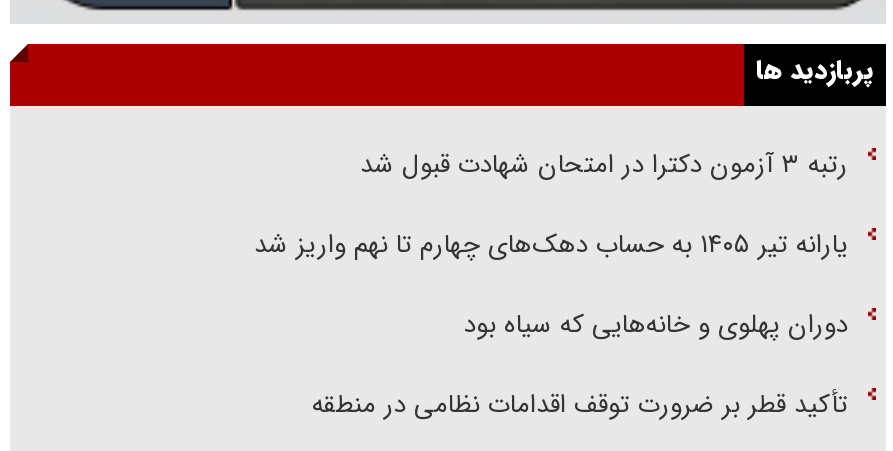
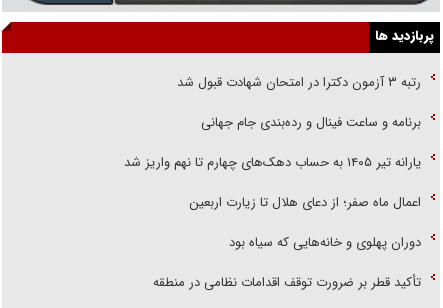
none -> [201,112,421,133] برنامه و ساعت فینال و رده‌بندی جام جهانی
none -> [189,192,421,213] اعمال ماه صفر؛ از دعای هلال تا زیارت اربعین

